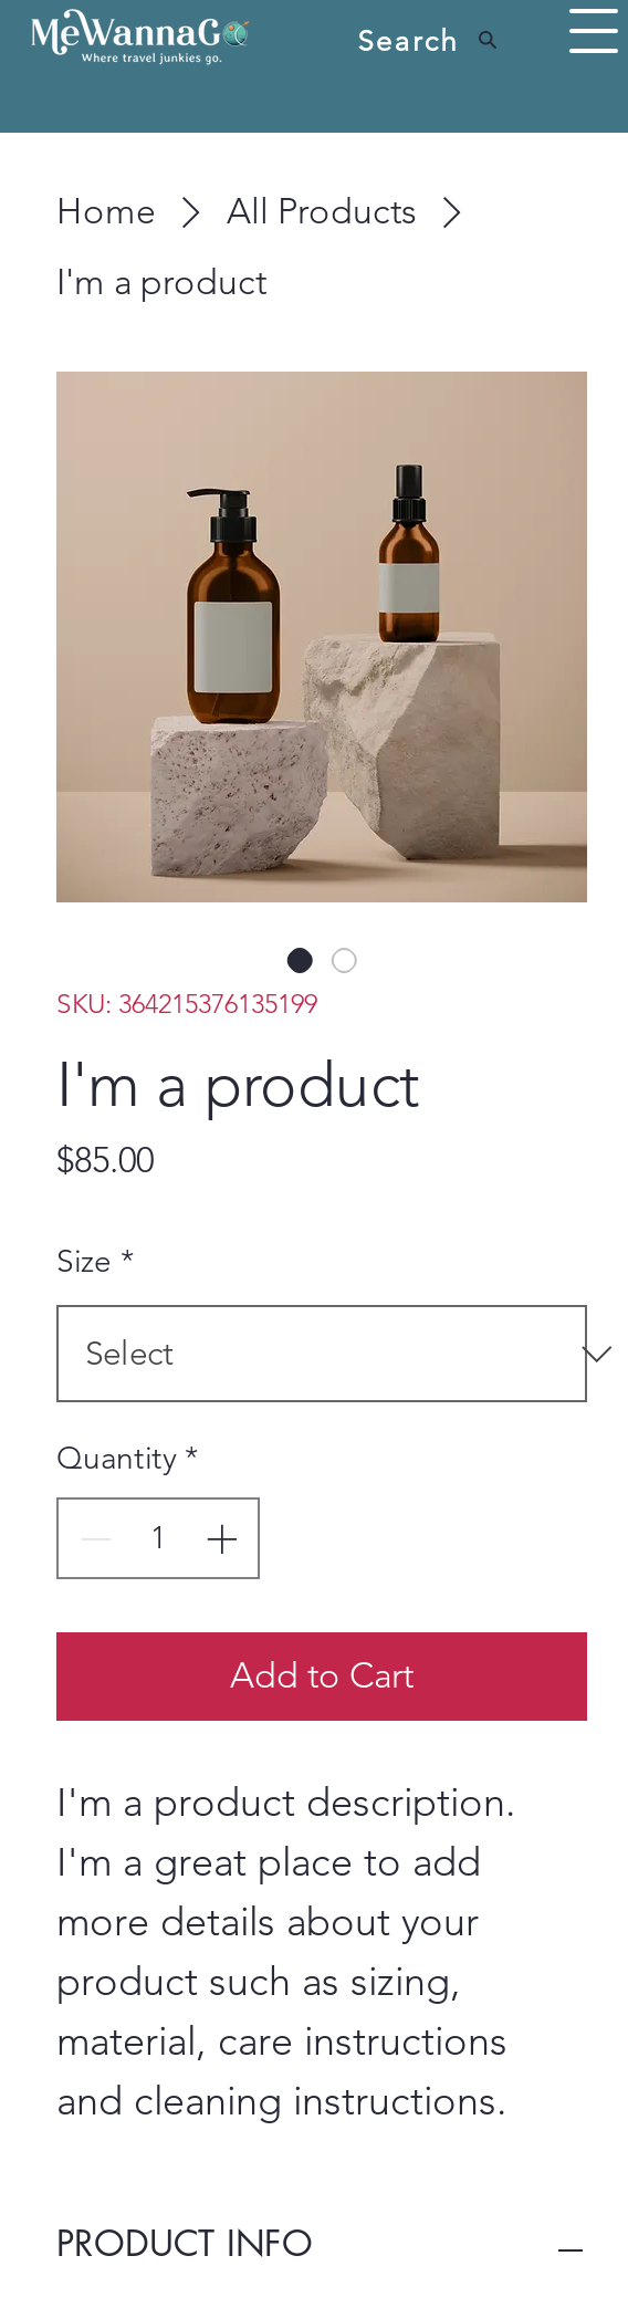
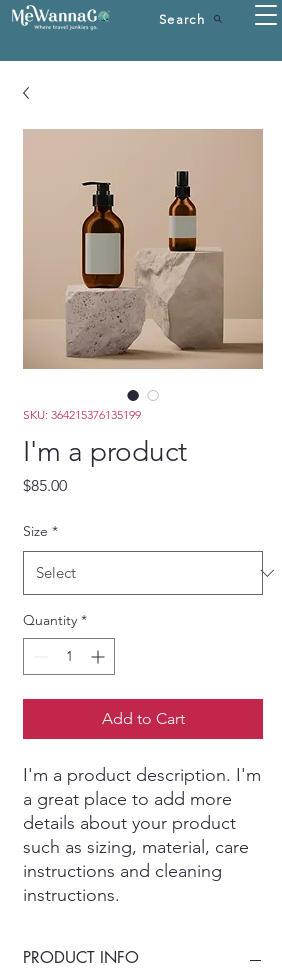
[56,190,417,303] Home | All Products | I'm a product -> none

